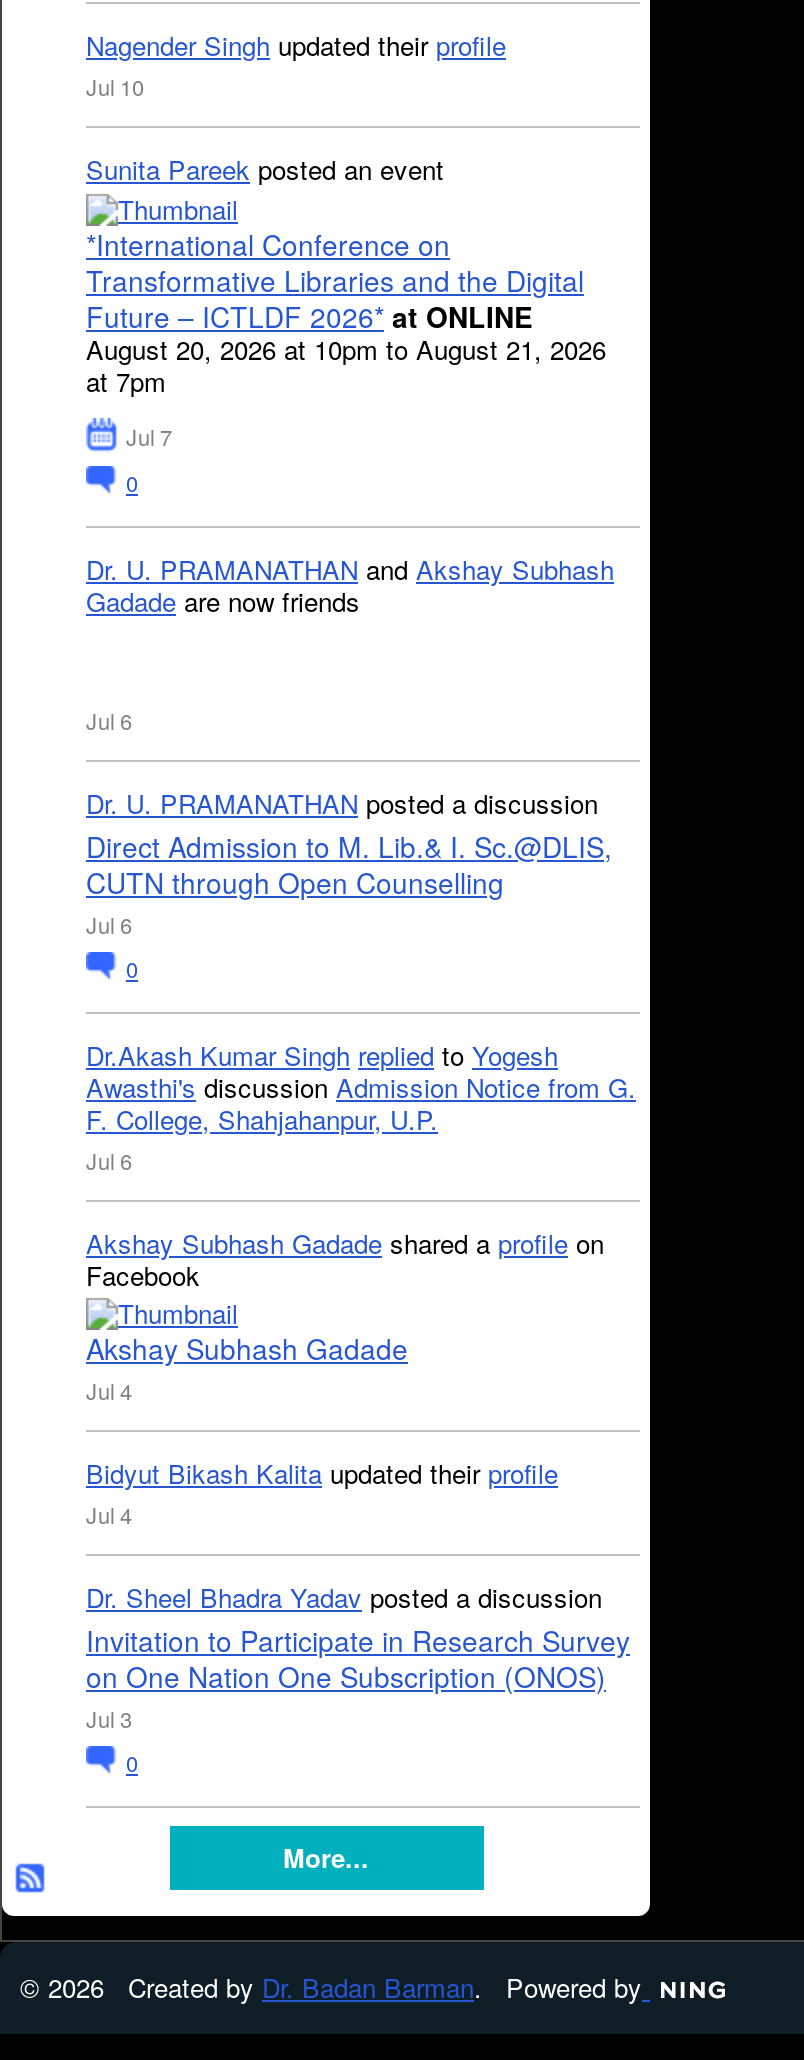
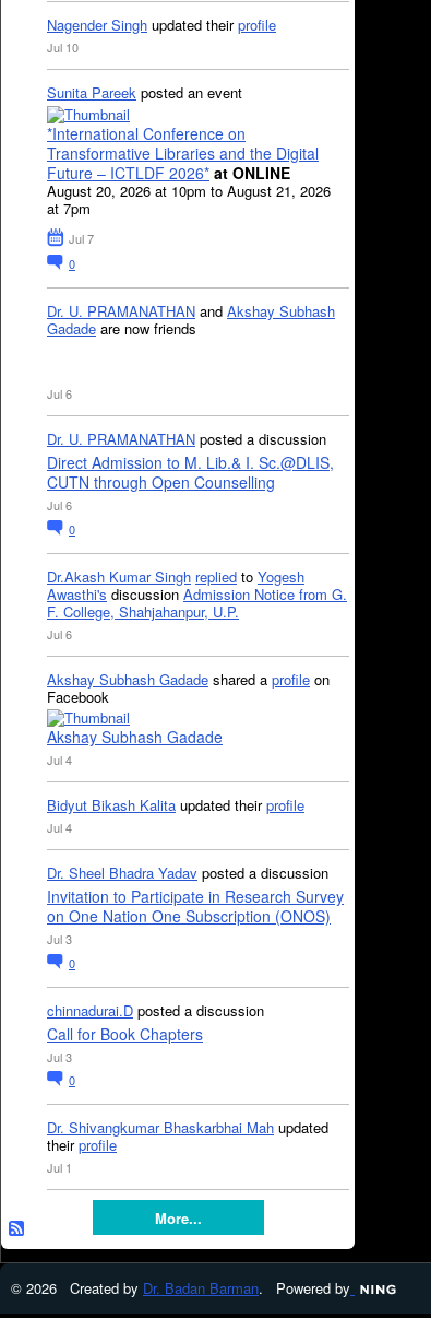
none -> [47,1000,328,1176] chinnadurai.D posted a discussion | Call for Book Chapters | Jul 3 | 0 | Dr. Shivangkumar Bhaskarbhai Mah updated | theirprofile | Jul 1

